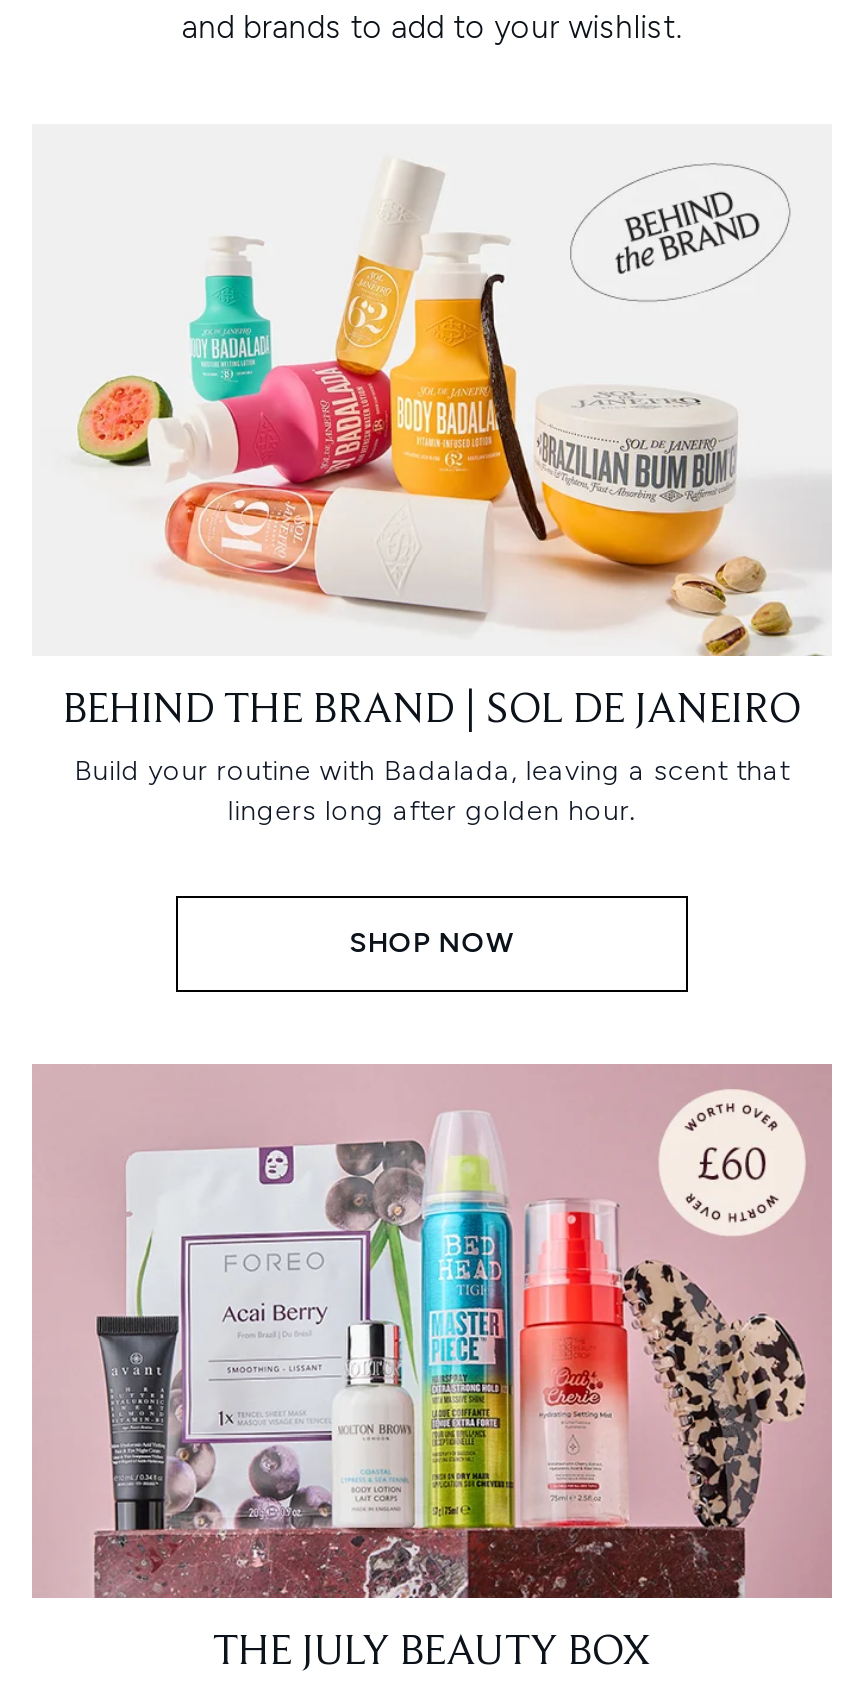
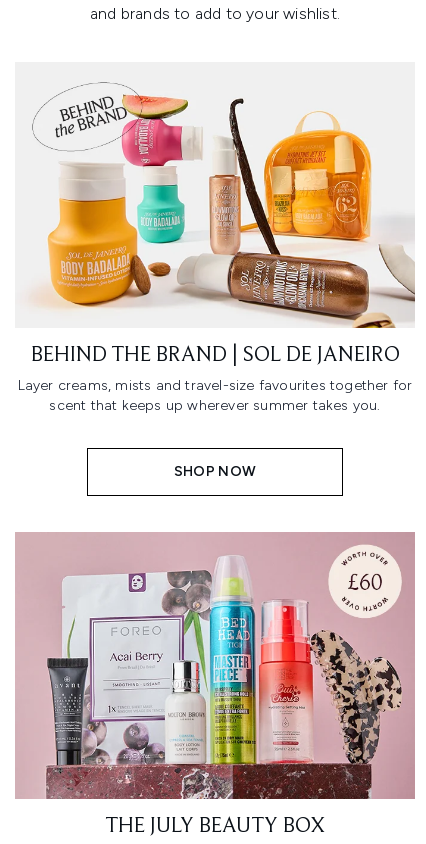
[76,162,832,658] [image] -> [32,82,416,329] [image]
[74,754,790,828] Build your routine with Badalada, leaving a scent that | lingers long after golden hour. -> [18,377,412,414] Layer creams, mists and travel-size favourites together for | scent that keeps up wherever summer takes you.

